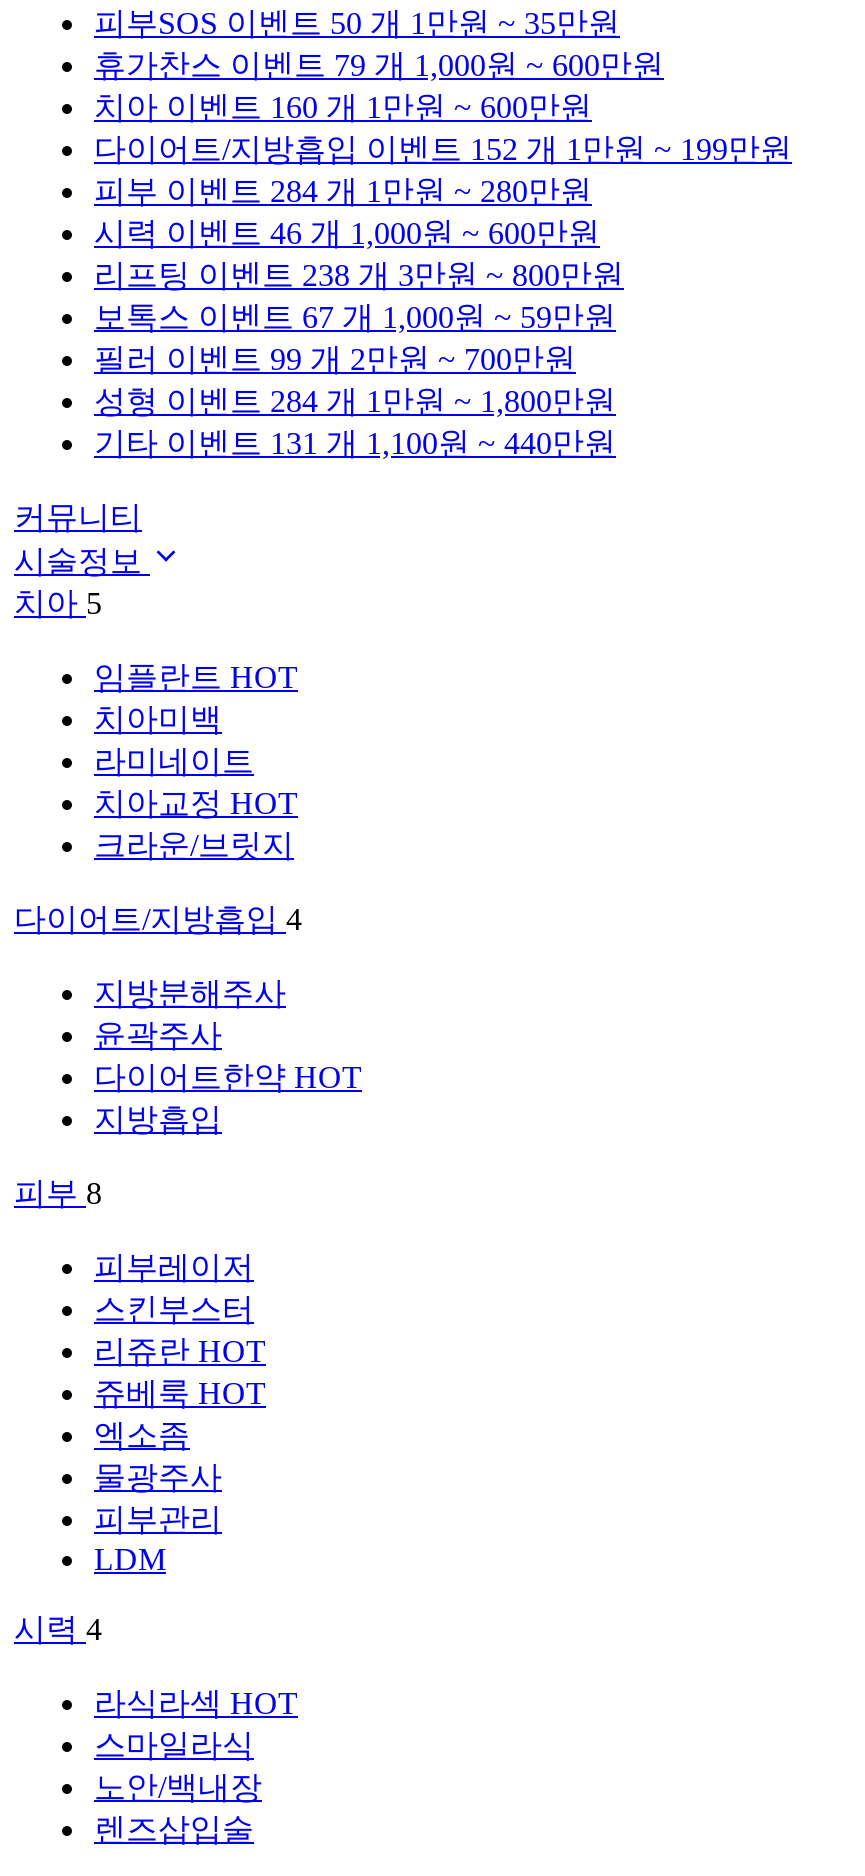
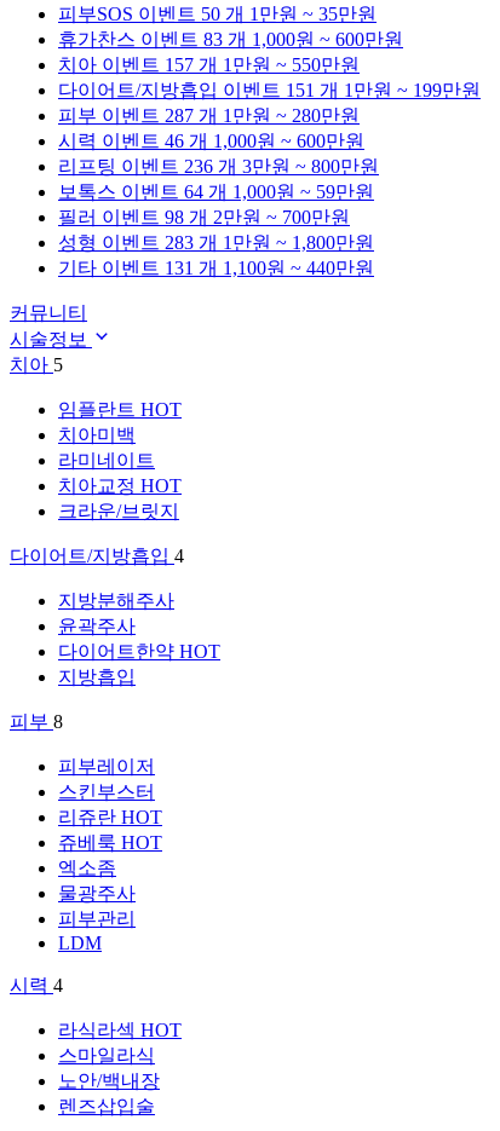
[94,48,664,82] 휴가찬스 이벤트 79 개 1,000원 ~ 600만원 -> [58,29,403,50] 휴가찬스 이벤트 83 개 1,000원 ~ 600만원
[94,90,592,124] 치아 이벤트 160 개 1만원 ~ 600만원 -> [58,54,360,75] 치아 이벤트 157 개 1만원 ~ 550만원
[94,132,792,166] 다이어트/지방흡입 이벤트 152 개 1만원 ~ 199만원 -> [58,80,481,100] 다이어트/지방흡입 이벤트 151 개 1만원 ~ 199만원
[94,174,592,208] 피부 이벤트 284 개 1만원 ~ 280만원 -> [58,105,360,126] 피부 이벤트 287 개 1만원 ~ 280만원
[94,258,624,292] 리프팅 이벤트 238 개 3만원 ~ 800만원 -> [58,156,379,177] 리프팅 이벤트 236 개 3만원 ~ 800만원
[94,300,616,334] 보톡스 이벤트 67 개 1,000원 ~ 59만원 -> [58,181,374,202] 보톡스 이벤트 64 개 1,000원 ~ 59만원
[94,342,576,376] 필러 이벤트 99 개 2만원 ~ 700만원 -> [58,207,350,227] 필러 이벤트 98 개 2만원 ~ 700만원
[94,384,616,418] 성형 이벤트 284 개 1만원 ~ 1,800만원 -> [58,232,374,253] 성형 이벤트 283 개 1만원 ~ 1,800만원

